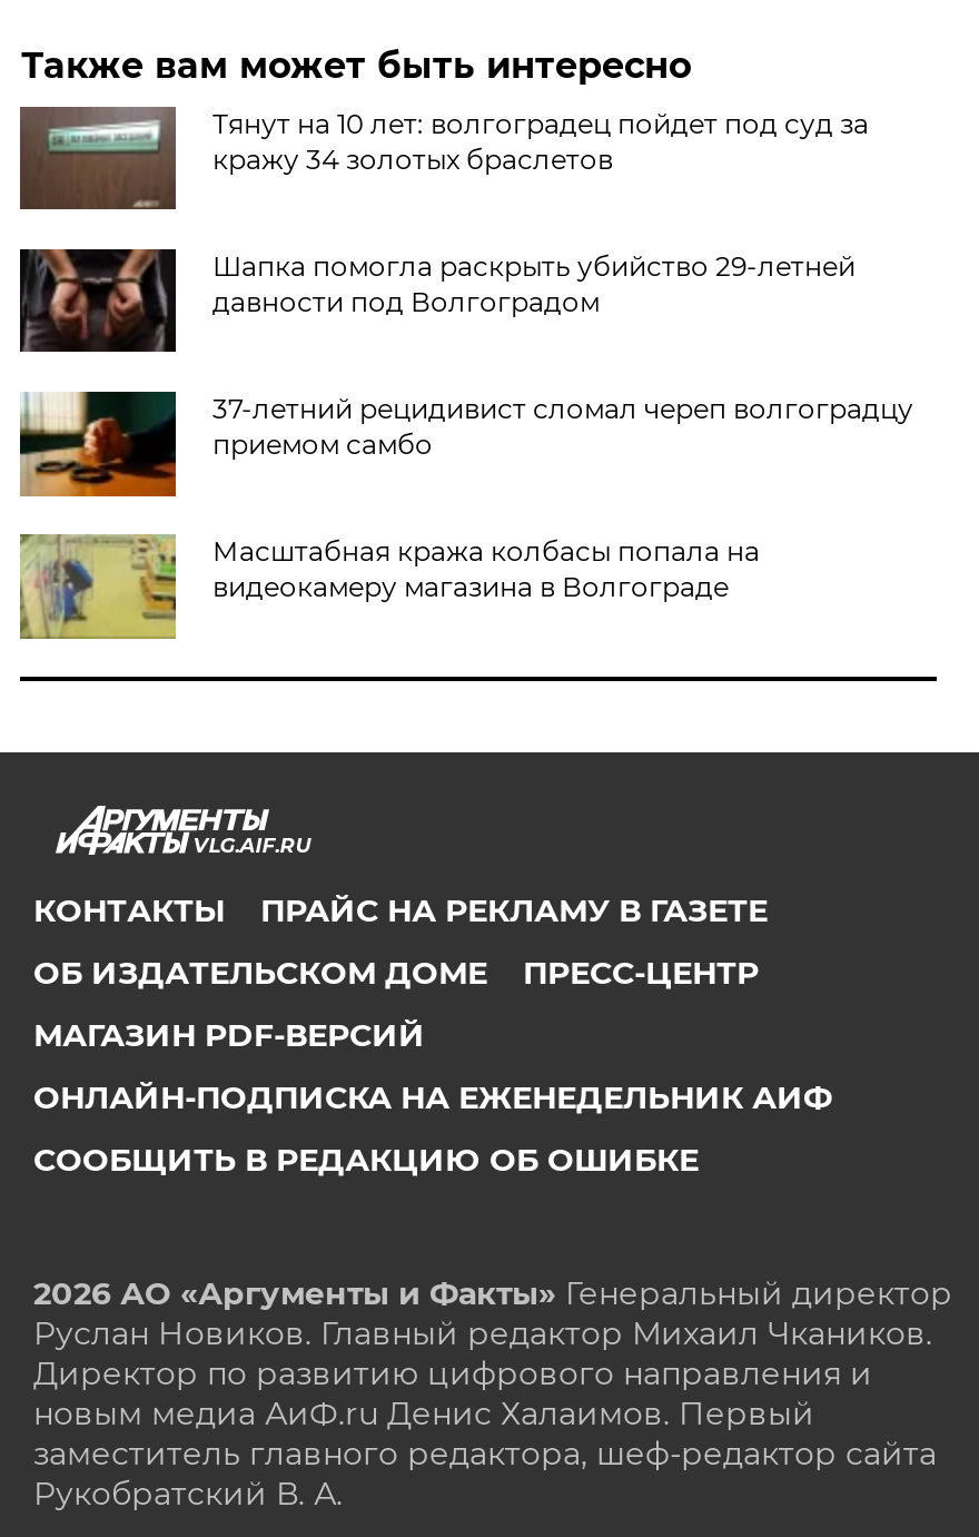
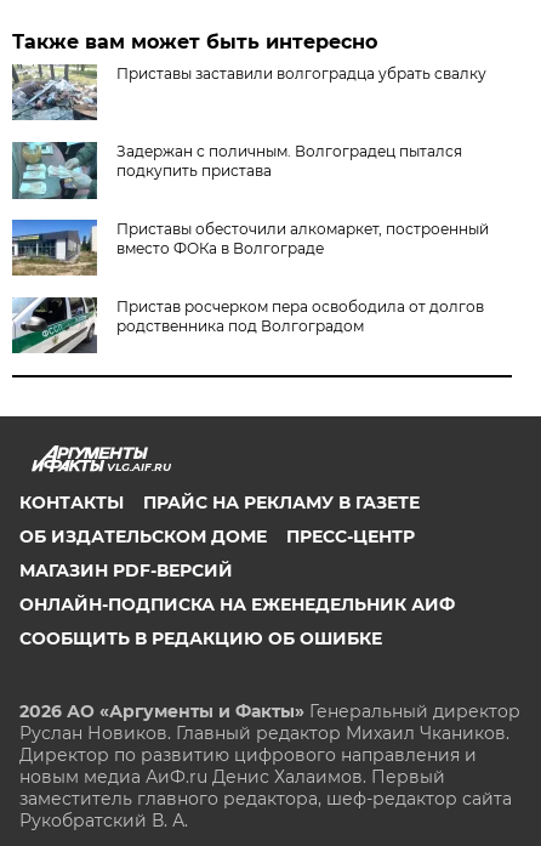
[20,105,869,211] [image] | Тянут на 10 лет: волгоградец пойдет под суд за | кражу 34 золотых браслетов -> [11,64,487,121] [image] | Приставы заставили волгоградца убрать свалку
[18,247,855,354] [image] | Шапка помогла раскрыть убийство 29-летней | давности под Волгоградом -> [11,141,463,200] [image] | Задержан с поличным. Волгоградец пытался | подкупить пристава
[20,390,913,499] [image] | 37-летний рецидивист сломал череп волгоградцу | приемом самбо -> [11,218,489,277] [image] | Приставы обесточили алкомаркет, построенный | вместо ФОКа в Волгограде
[18,532,760,641] [image] | Масштабная кража колбасы попала на | видеокамеру магазина в Волгограде -> [11,296,484,354] [image] | Пристав росчерком пера освободила от долгов | родственника под Волгоградом

